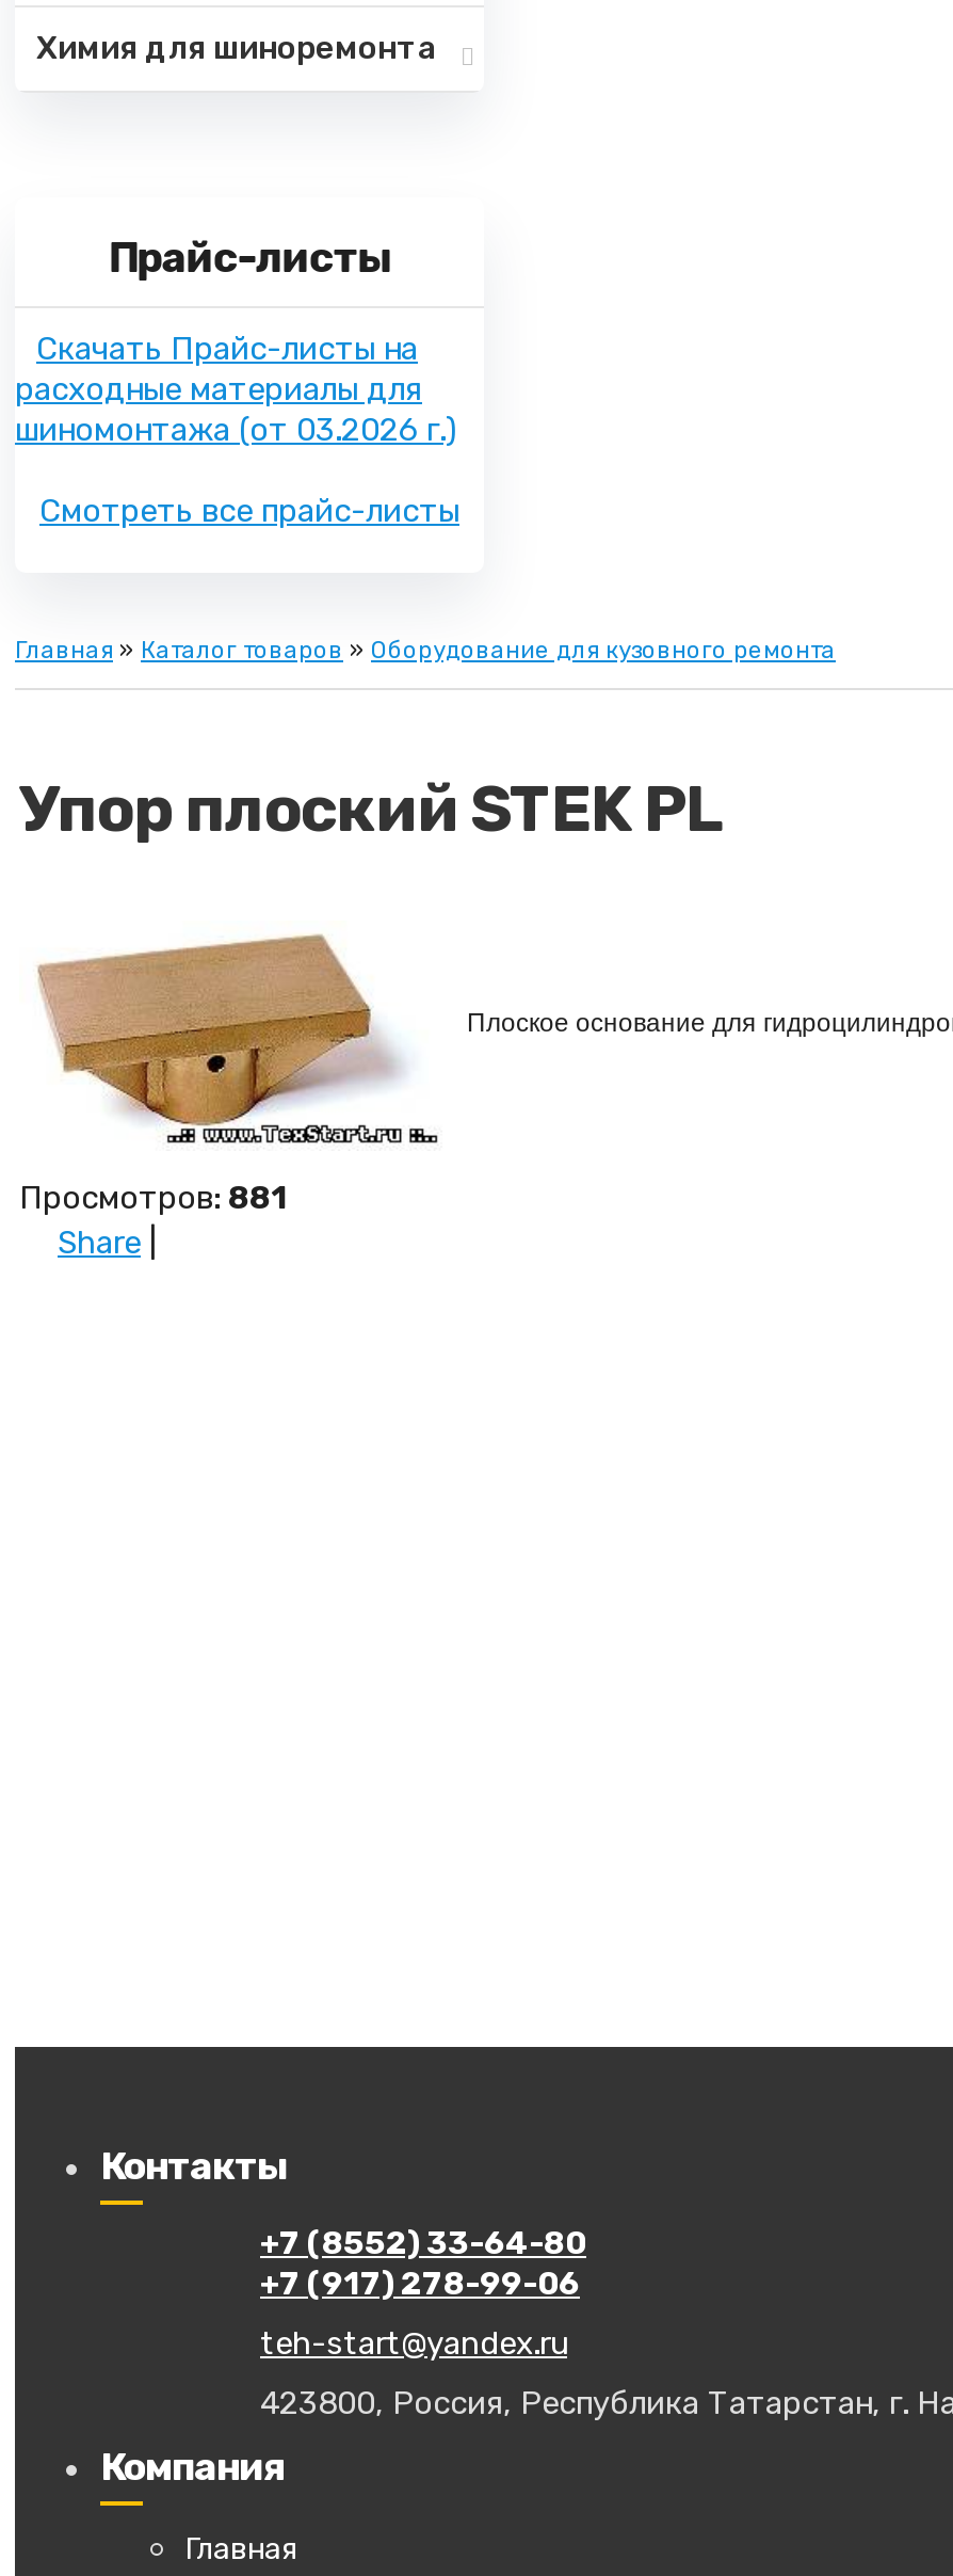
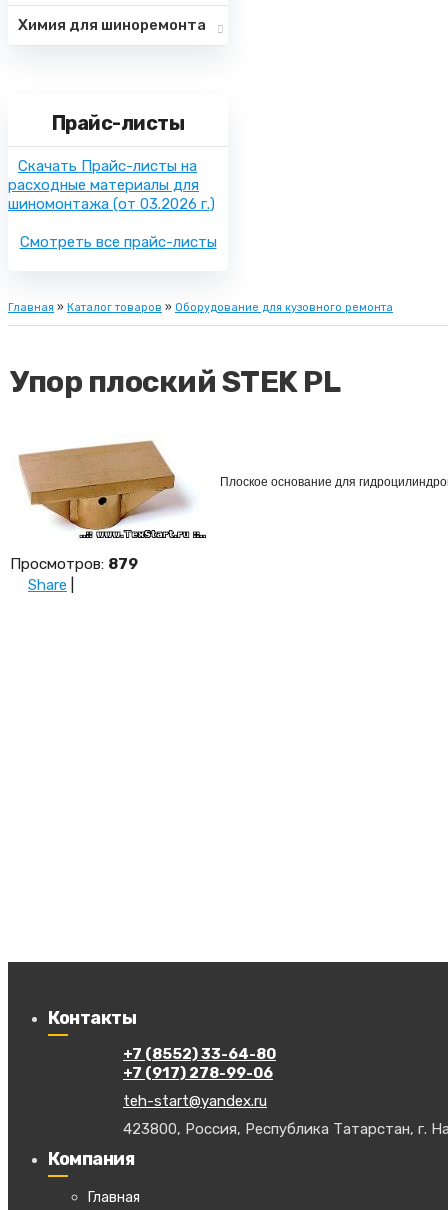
[19,1179,288,1217] Просмотров: 881 -> [10,555,138,573] Просмотров: 879

